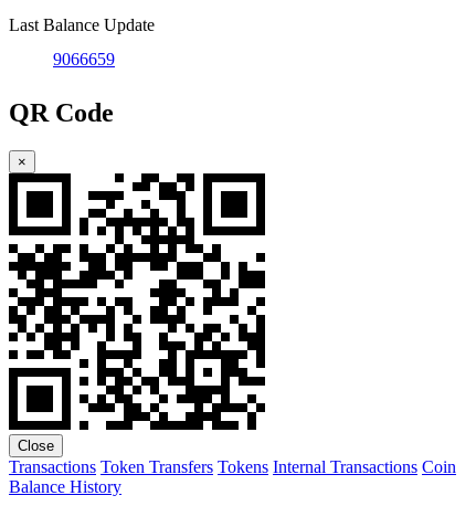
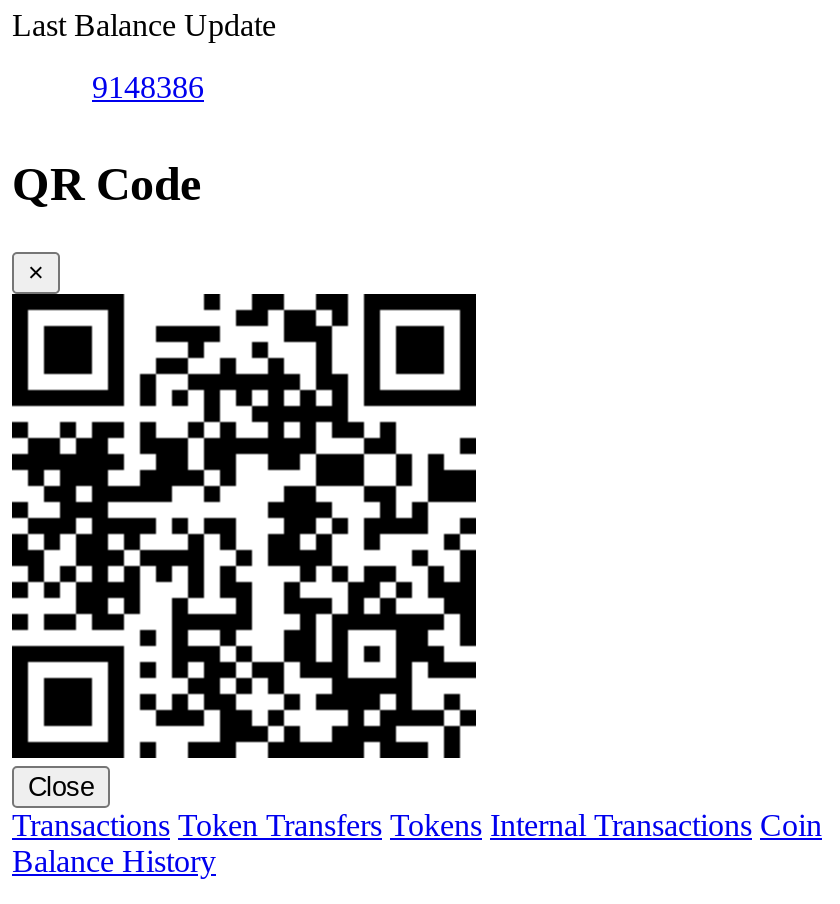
[53,50,115,69] 9066659 -> [92,70,204,104] 9148386

